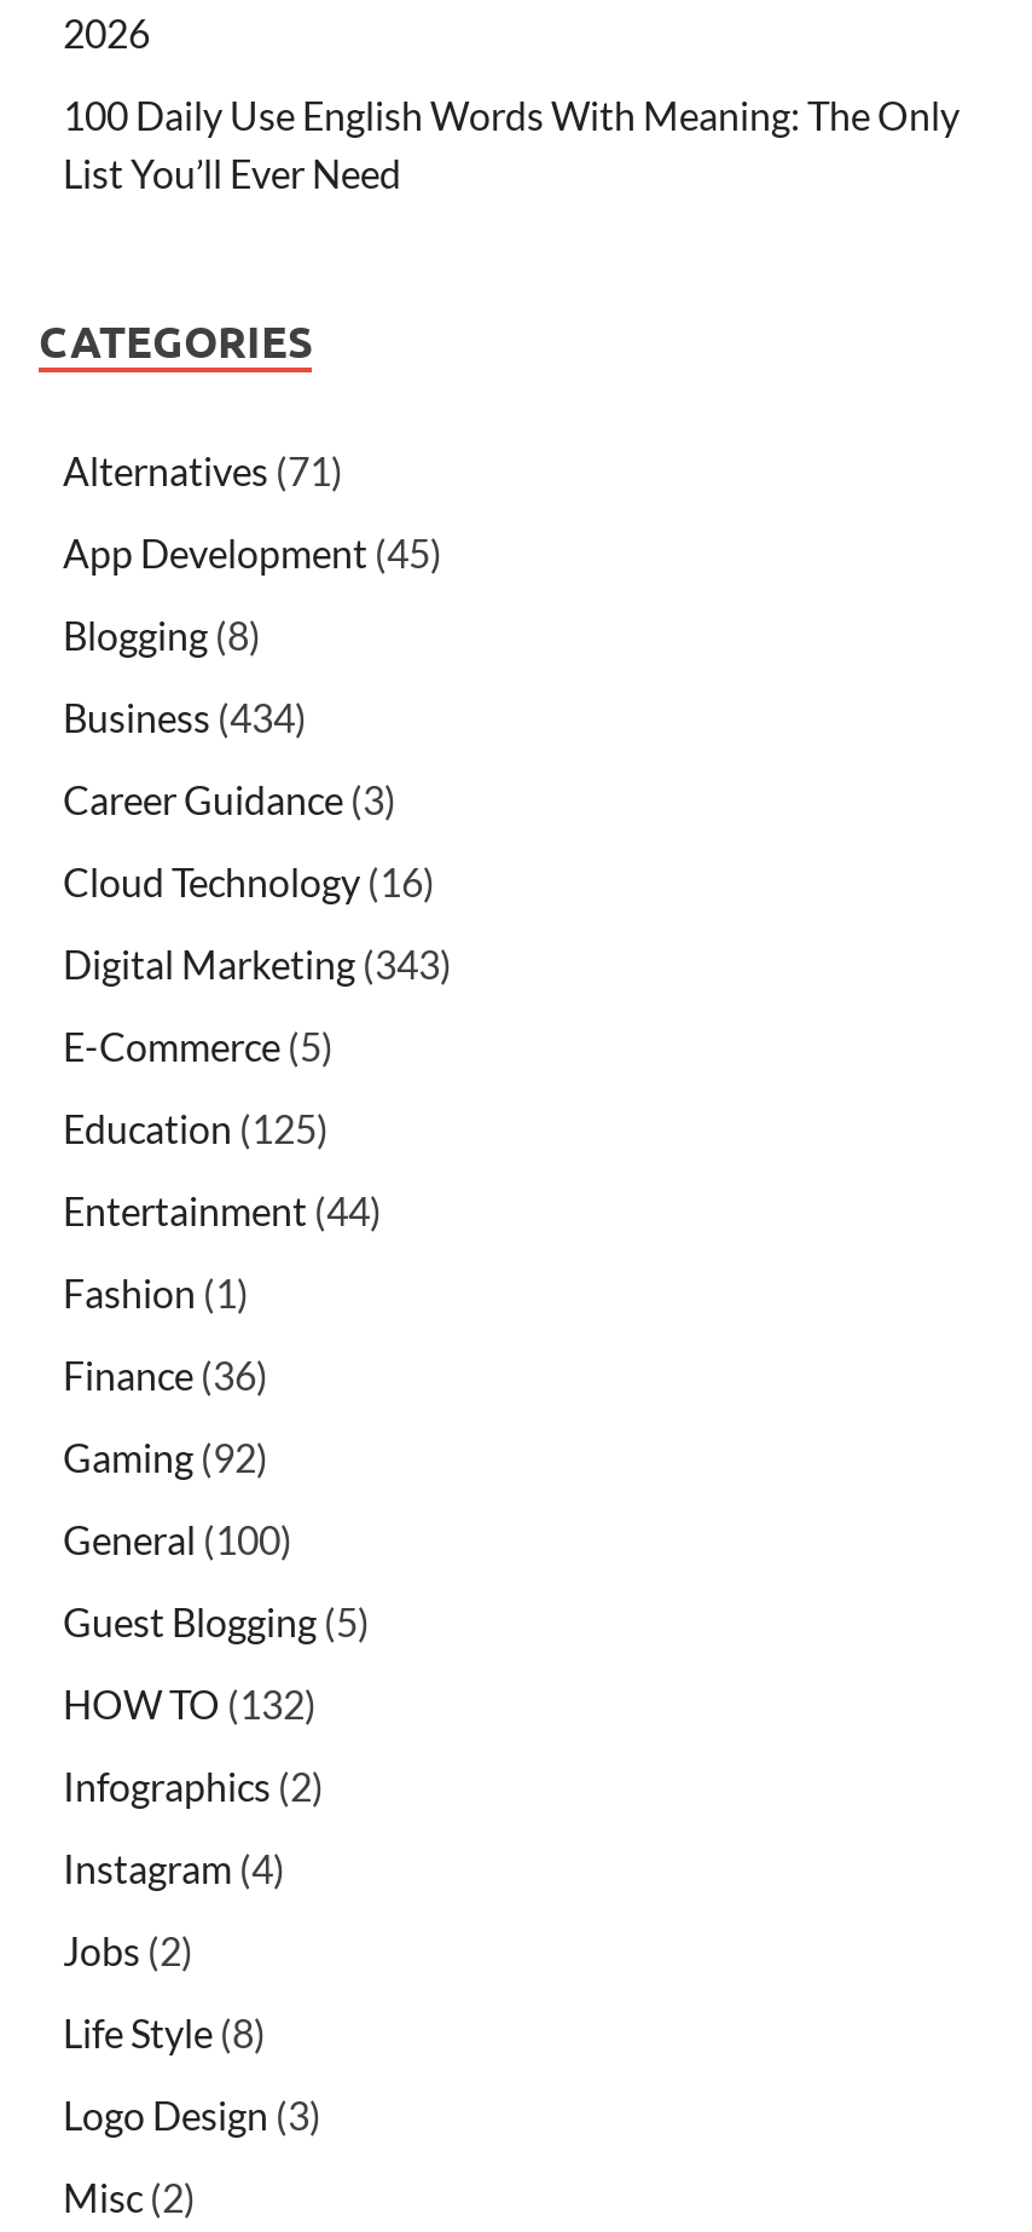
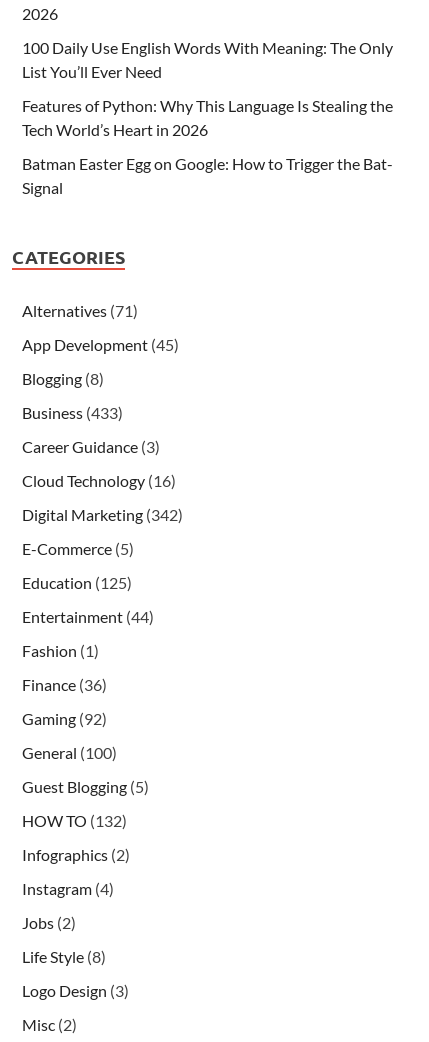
none -> [22,96,393,197] Features of Python: Why This Language Is Stealing the | Tech World’s Heart in 2026 | Batman Easter Egg on Google: How to Trigger the Bat- | Signal
[63,693,307,739] Business (434) -> [22,403,123,422] Business (433)
[63,940,452,986] Digital Marketing (343) -> [22,505,183,524] Digital Marketing (342)

